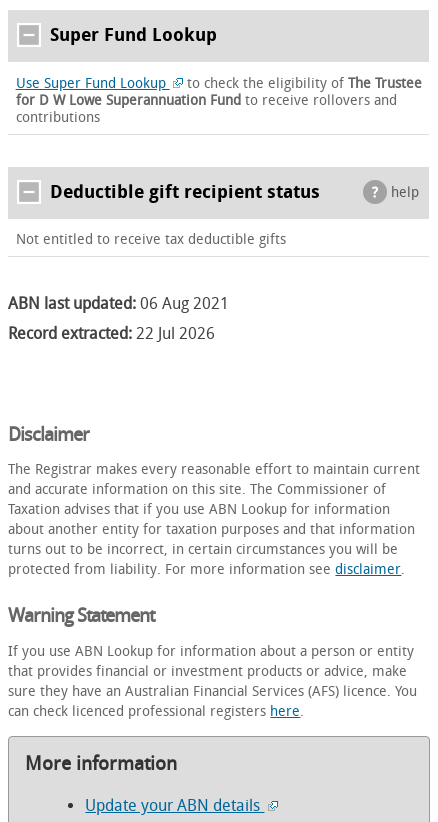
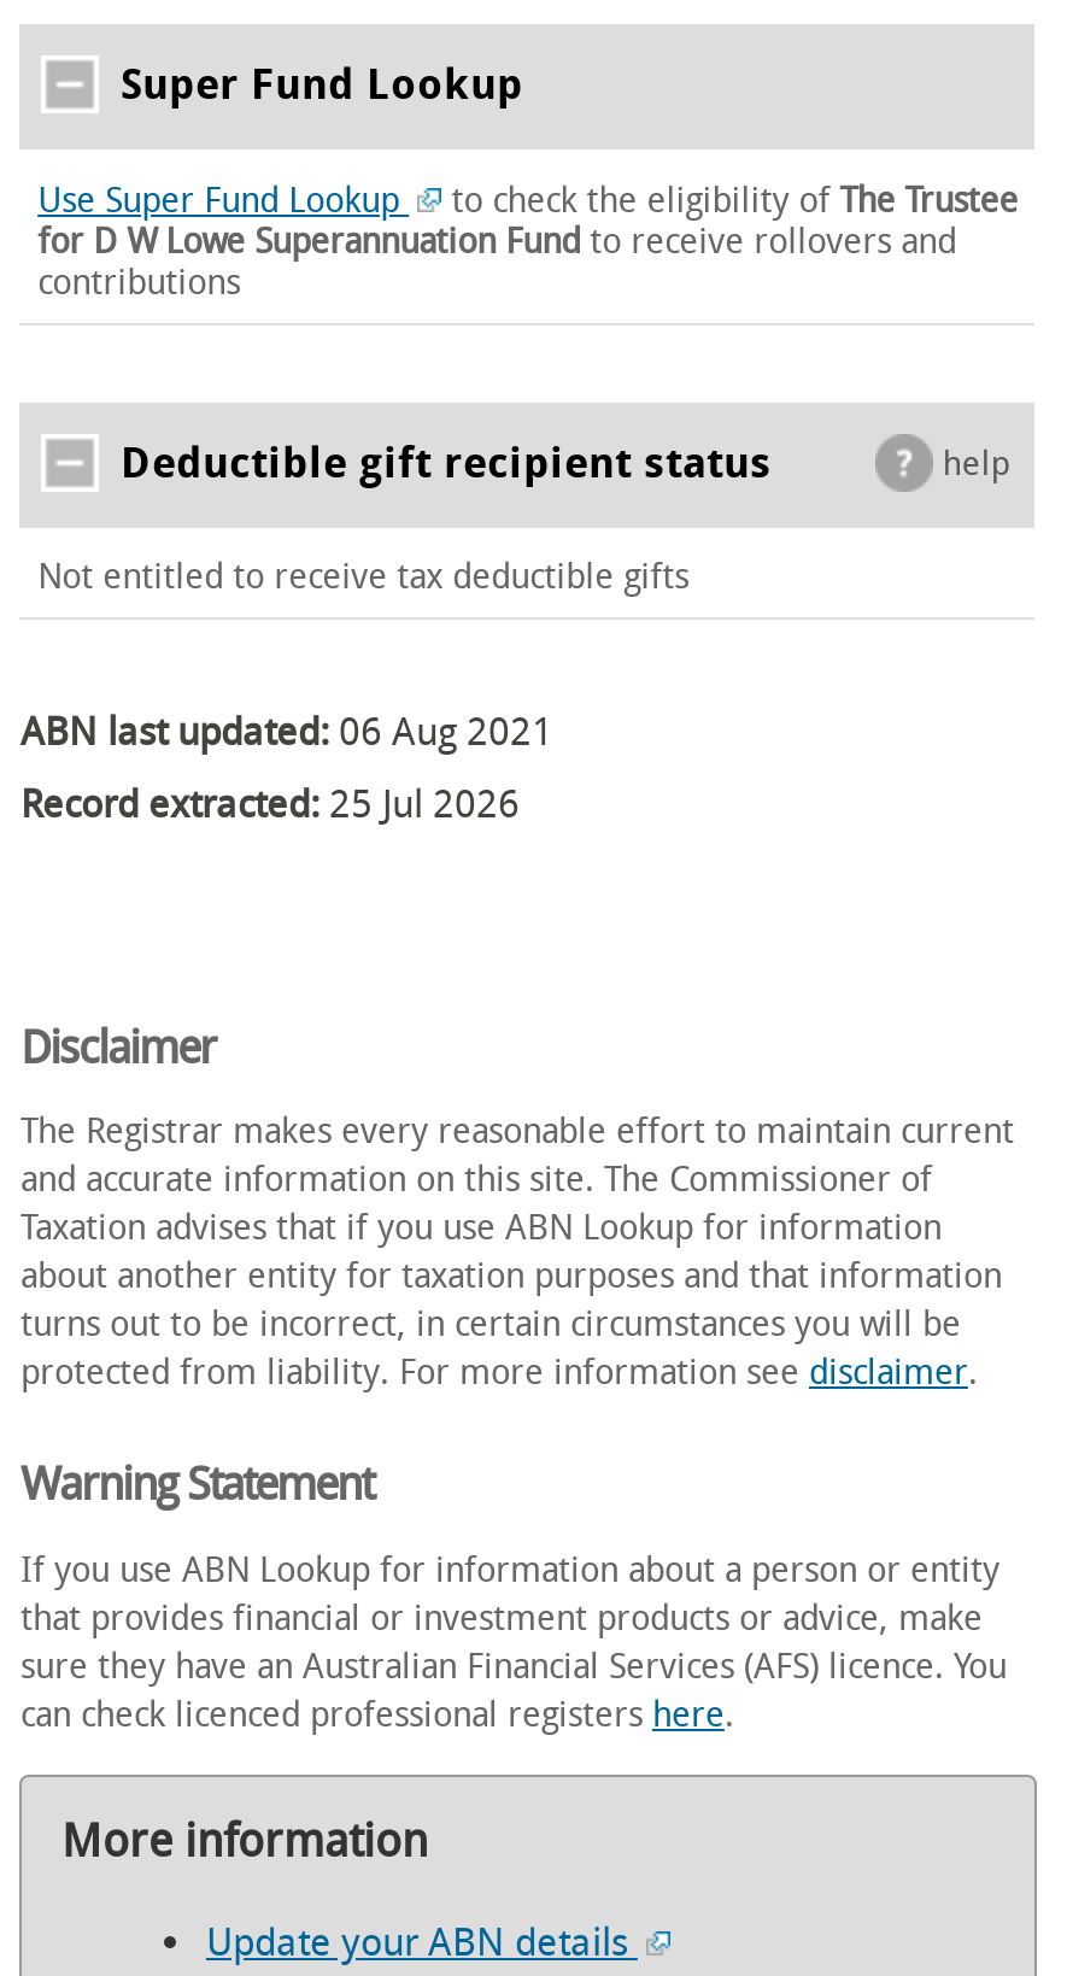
[8,324,215,343] Record extracted: 22 Jul 2026 -> [20,782,519,828] Record extracted: 25 Jul 2026

